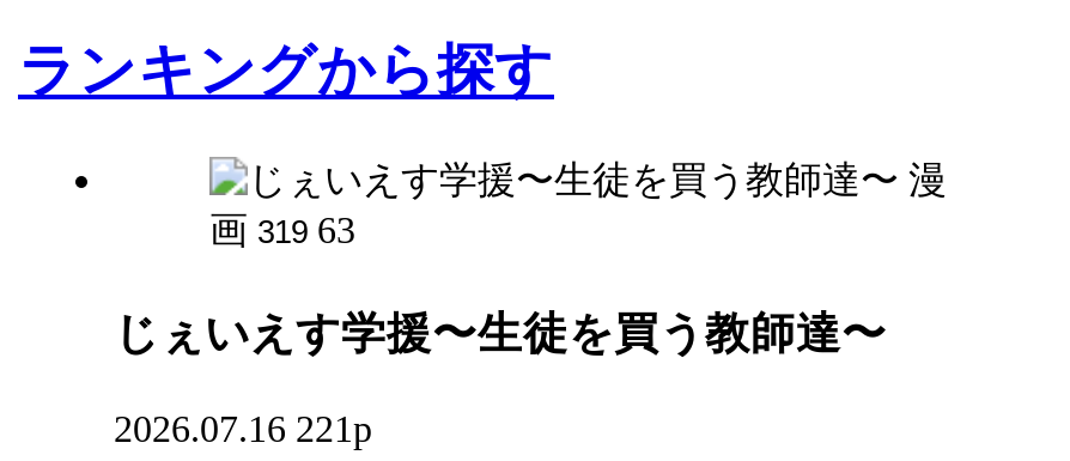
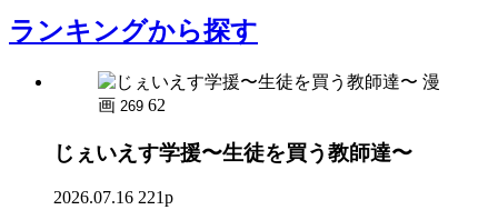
[209,210,355,250] 画 319 63 -> [98,96,166,114] 画 269 62

